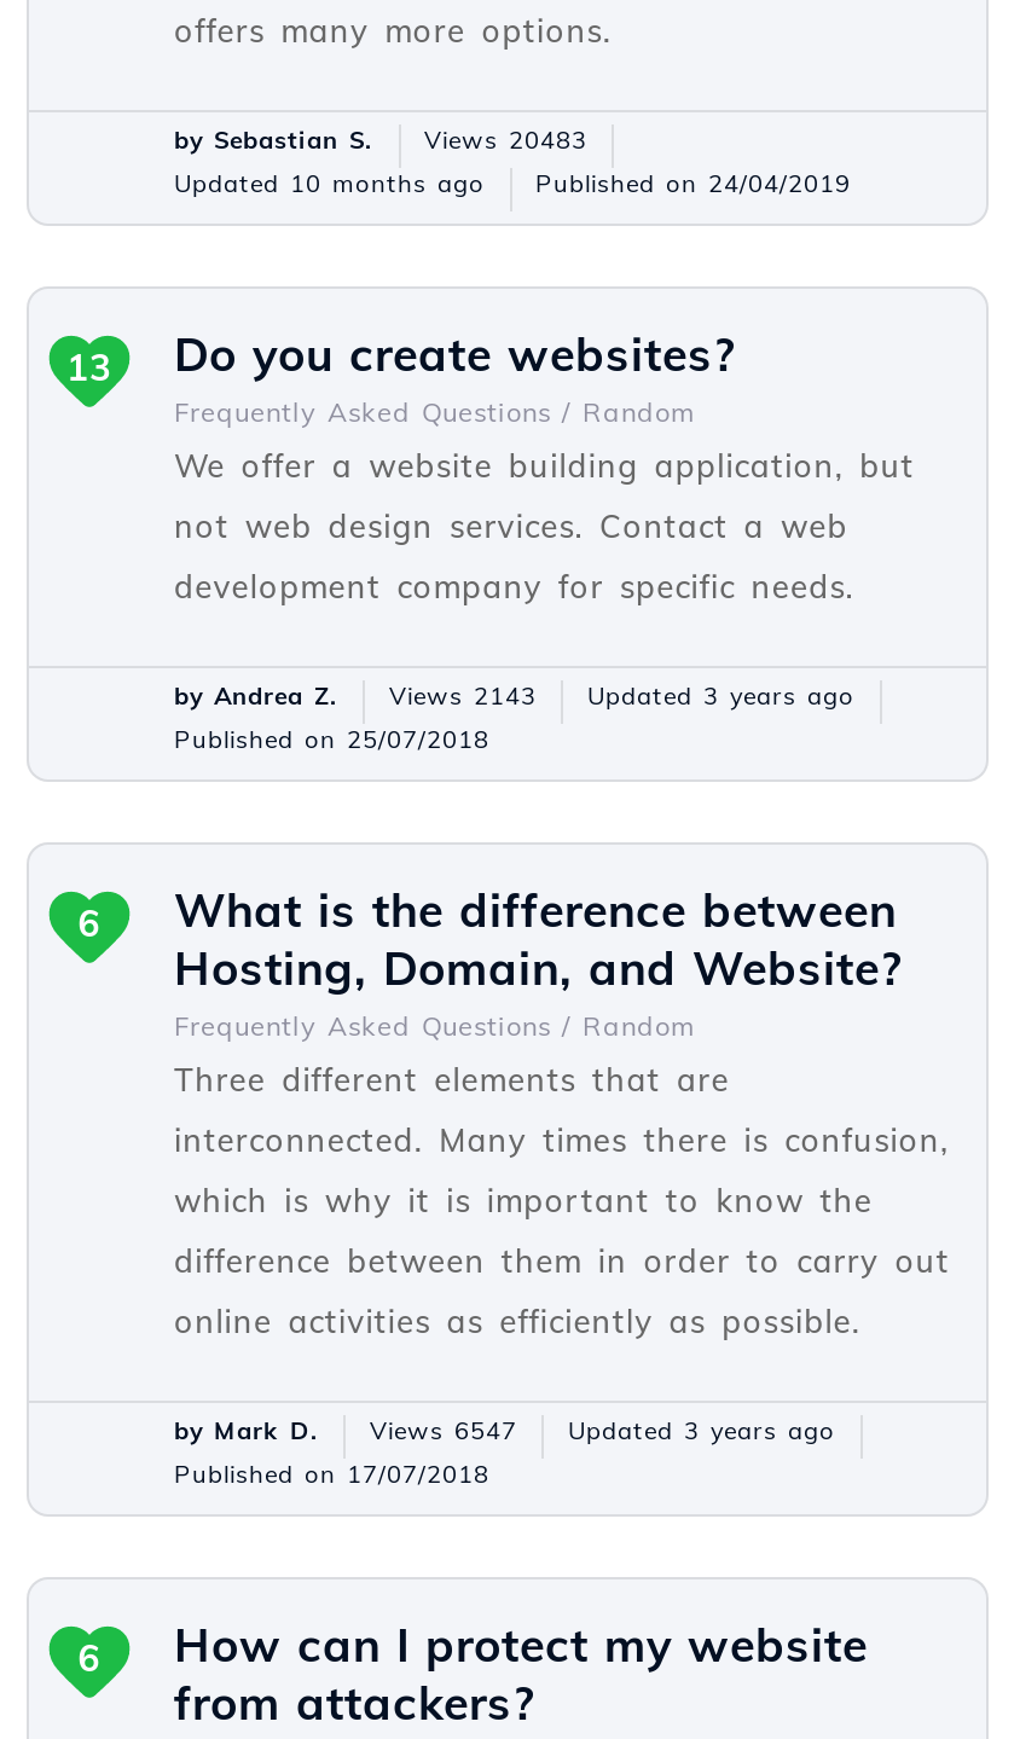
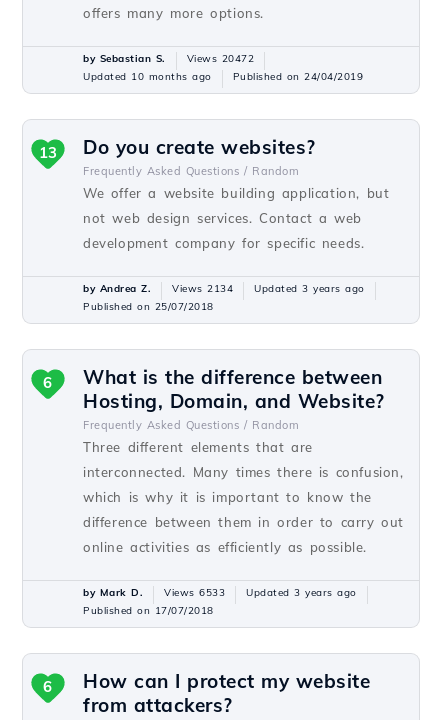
[174,124,587,156] by Sebastian S. Views 20483 -> [83,52,254,65] by Sebastian S. Views 20472
[174,680,854,712] by Andrea Z. Views 2143 Updated 3 years ago -> [83,282,364,295] by Andrea Z. Views 2134 Updated 3 years ago
[174,1415,835,1447] by Mark D. Views 6547 Updated 3 years ago -> [83,586,356,599] by Mark D. Views 6533 Updated 3 years ago

